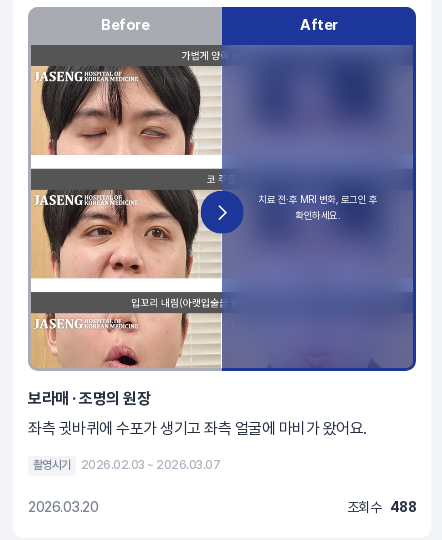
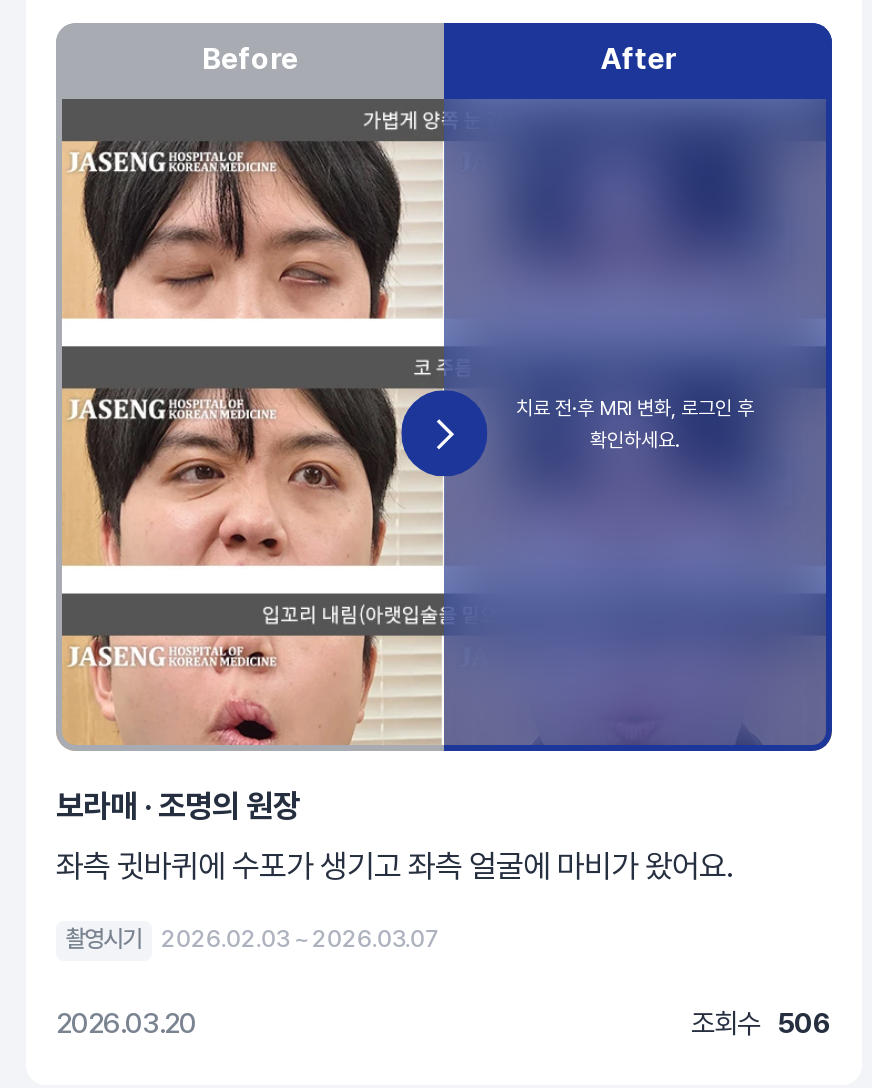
[346,499,416,515] 조회수 488 -> [691,1006,832,1038] 조회수 506

